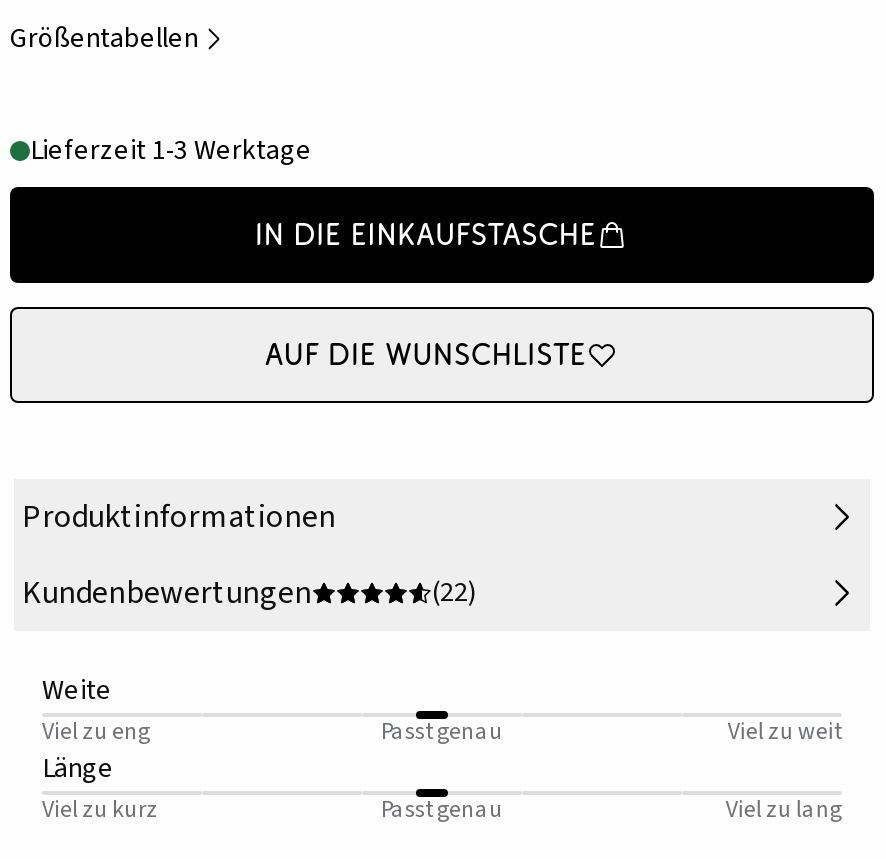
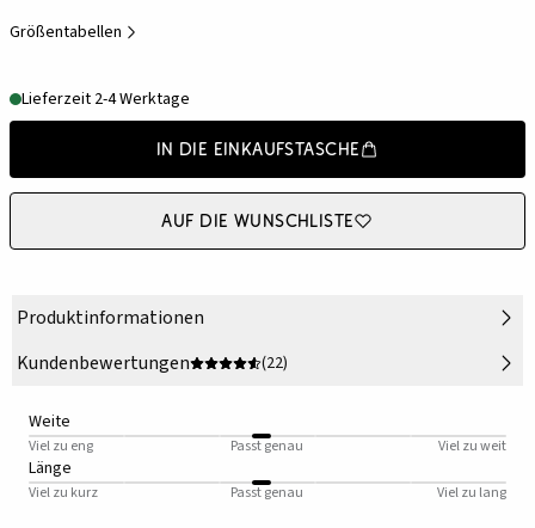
[30,132,312,172] Lieferzeit 1-3 Werktage -> [21,88,190,112] Lieferzeit 2-4 Werktage

